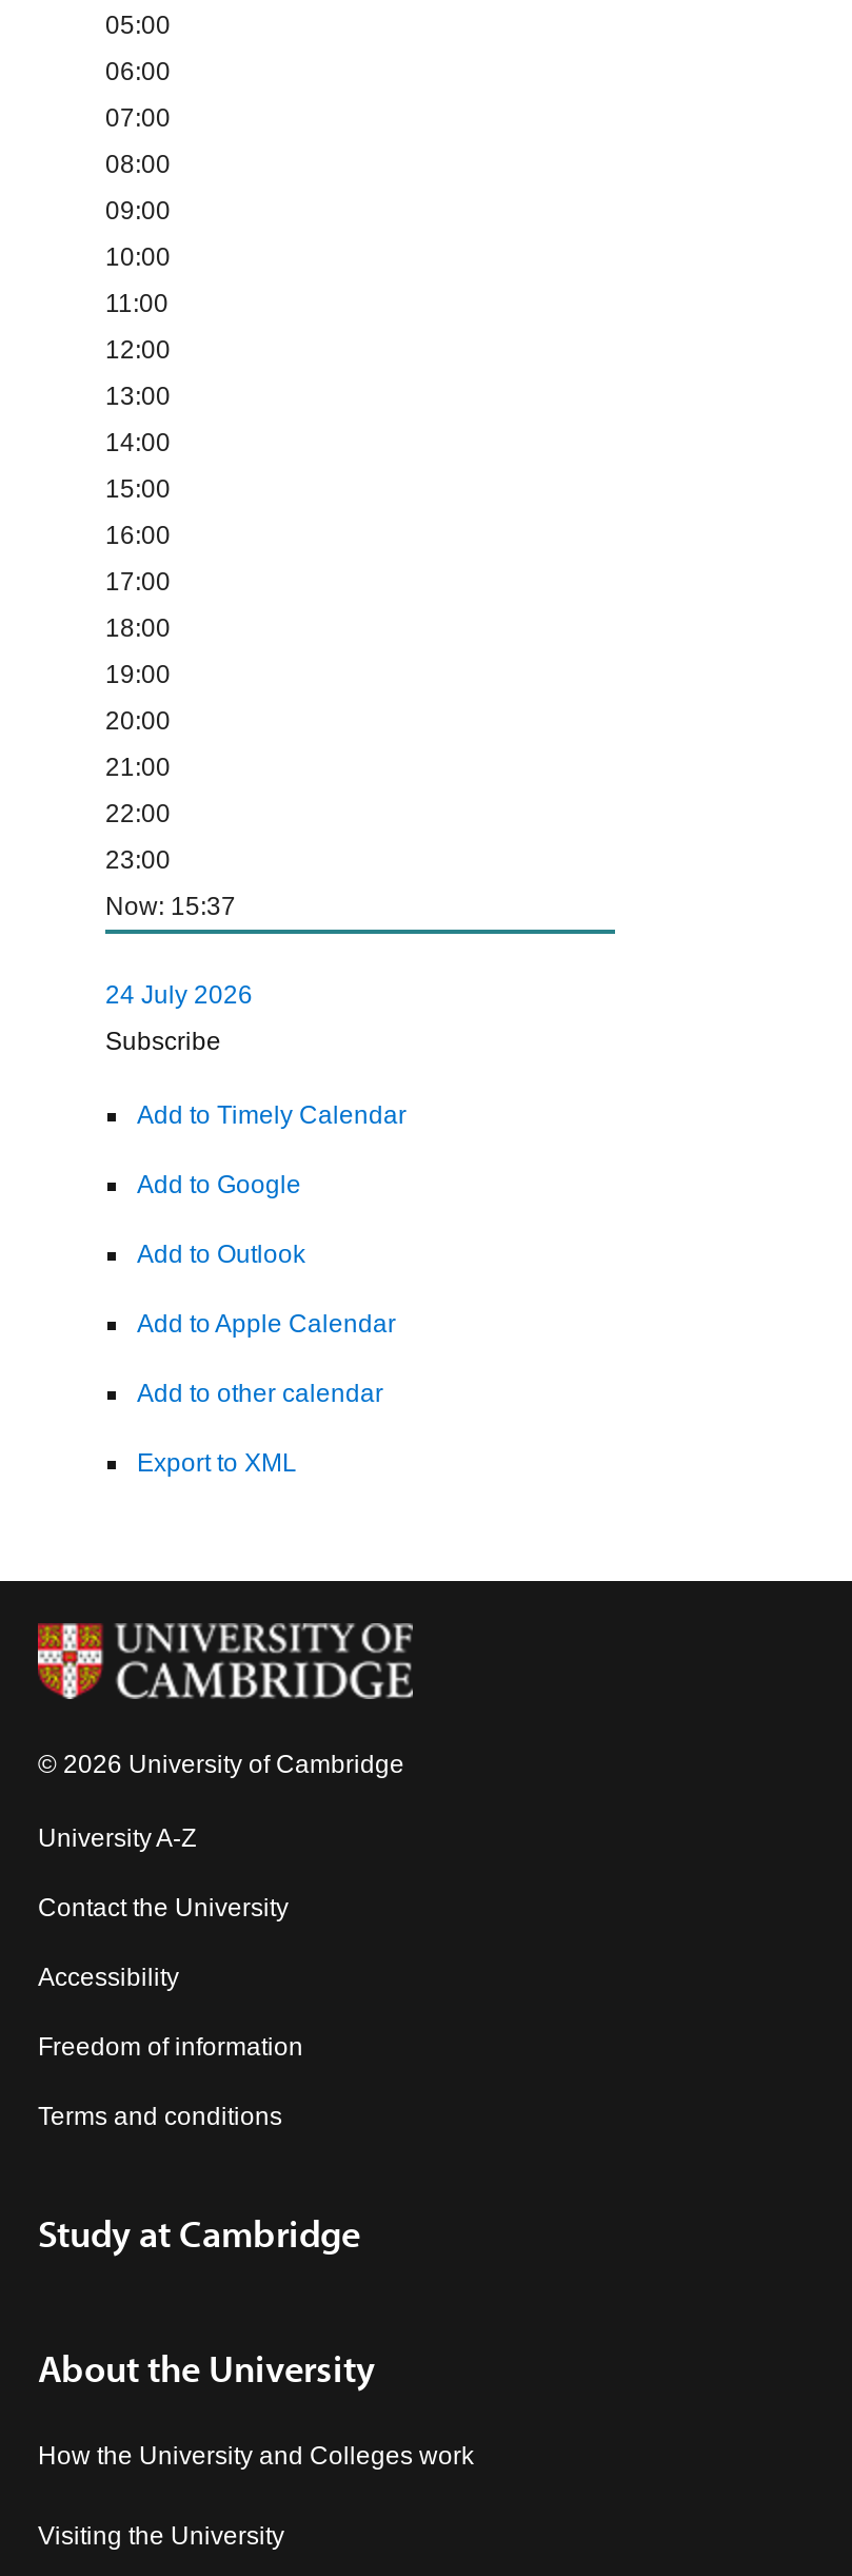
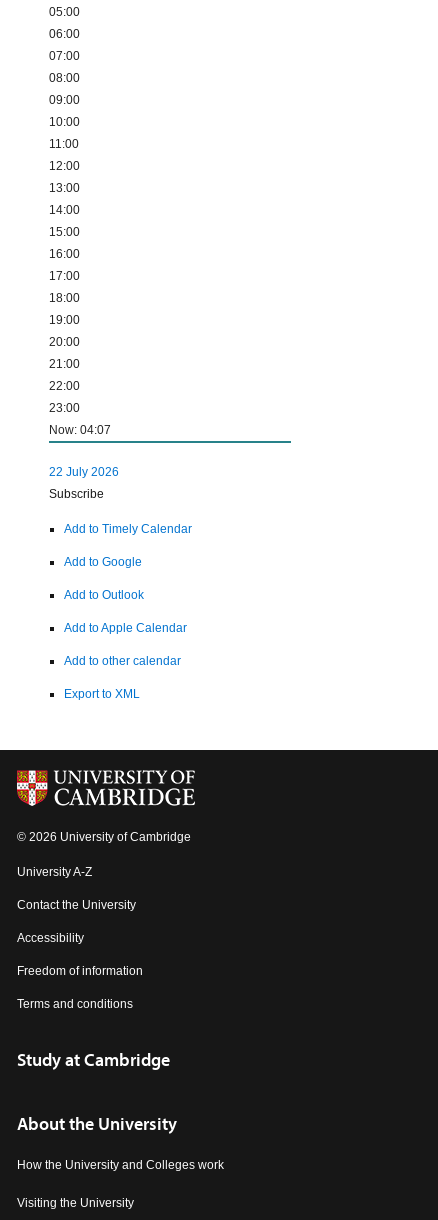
[105,892,236,921] Now: 15:37 -> [49,423,111,437] Now: 04:07
[105,980,253,1010] 24 July 2026 -> [49,465,119,479] 22 July 2026

